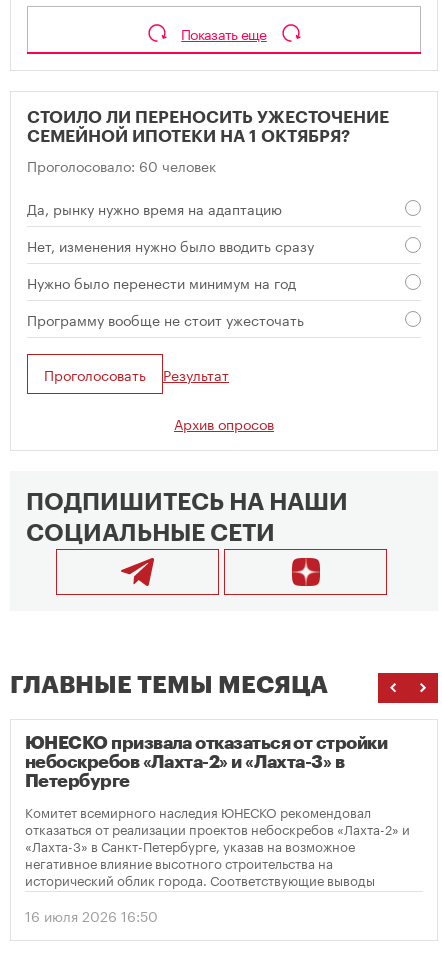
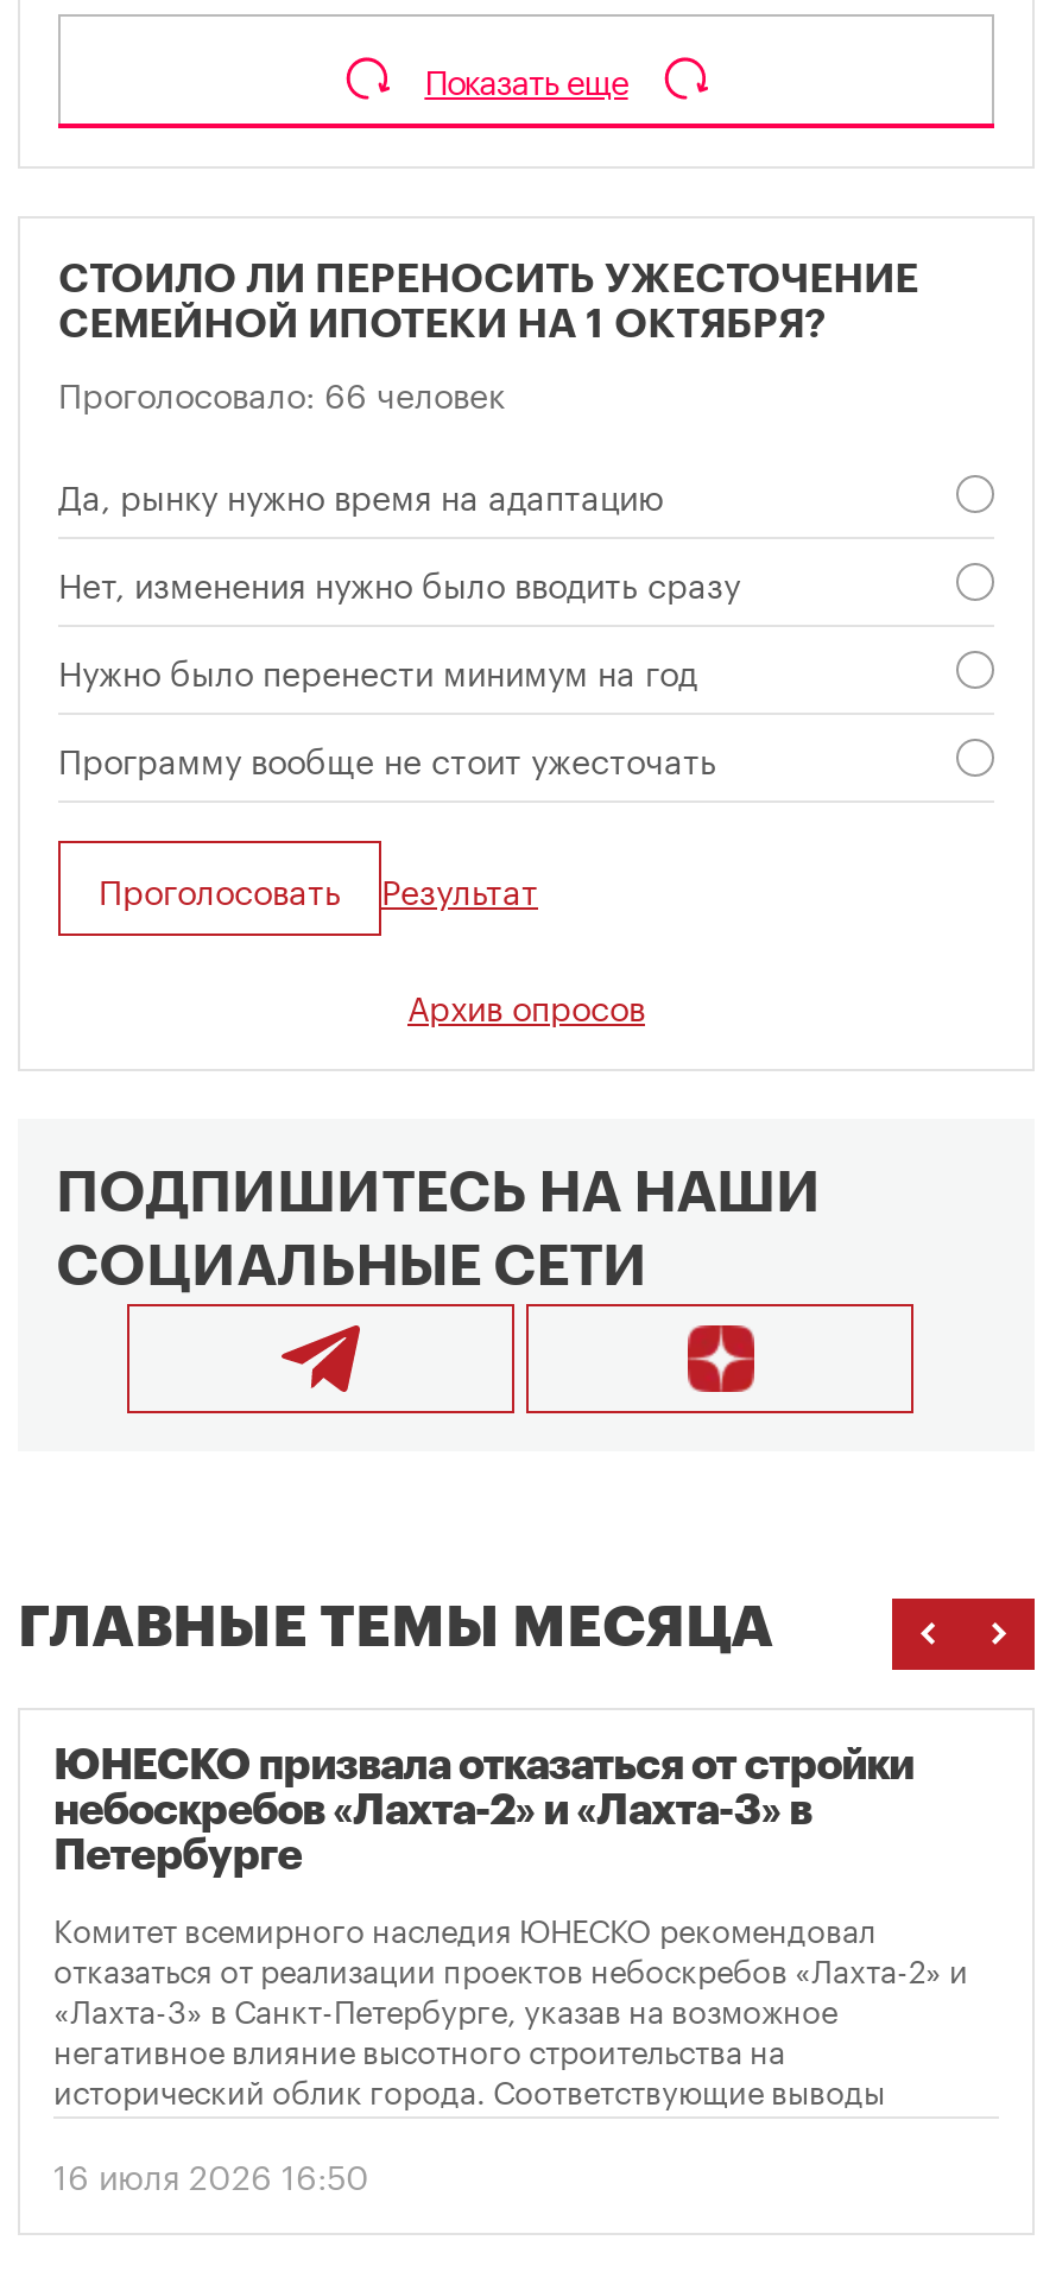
[27,154,216,176] Проголосовало: 60 человек -> [58,366,505,419] Проголосовало: 66 человек

